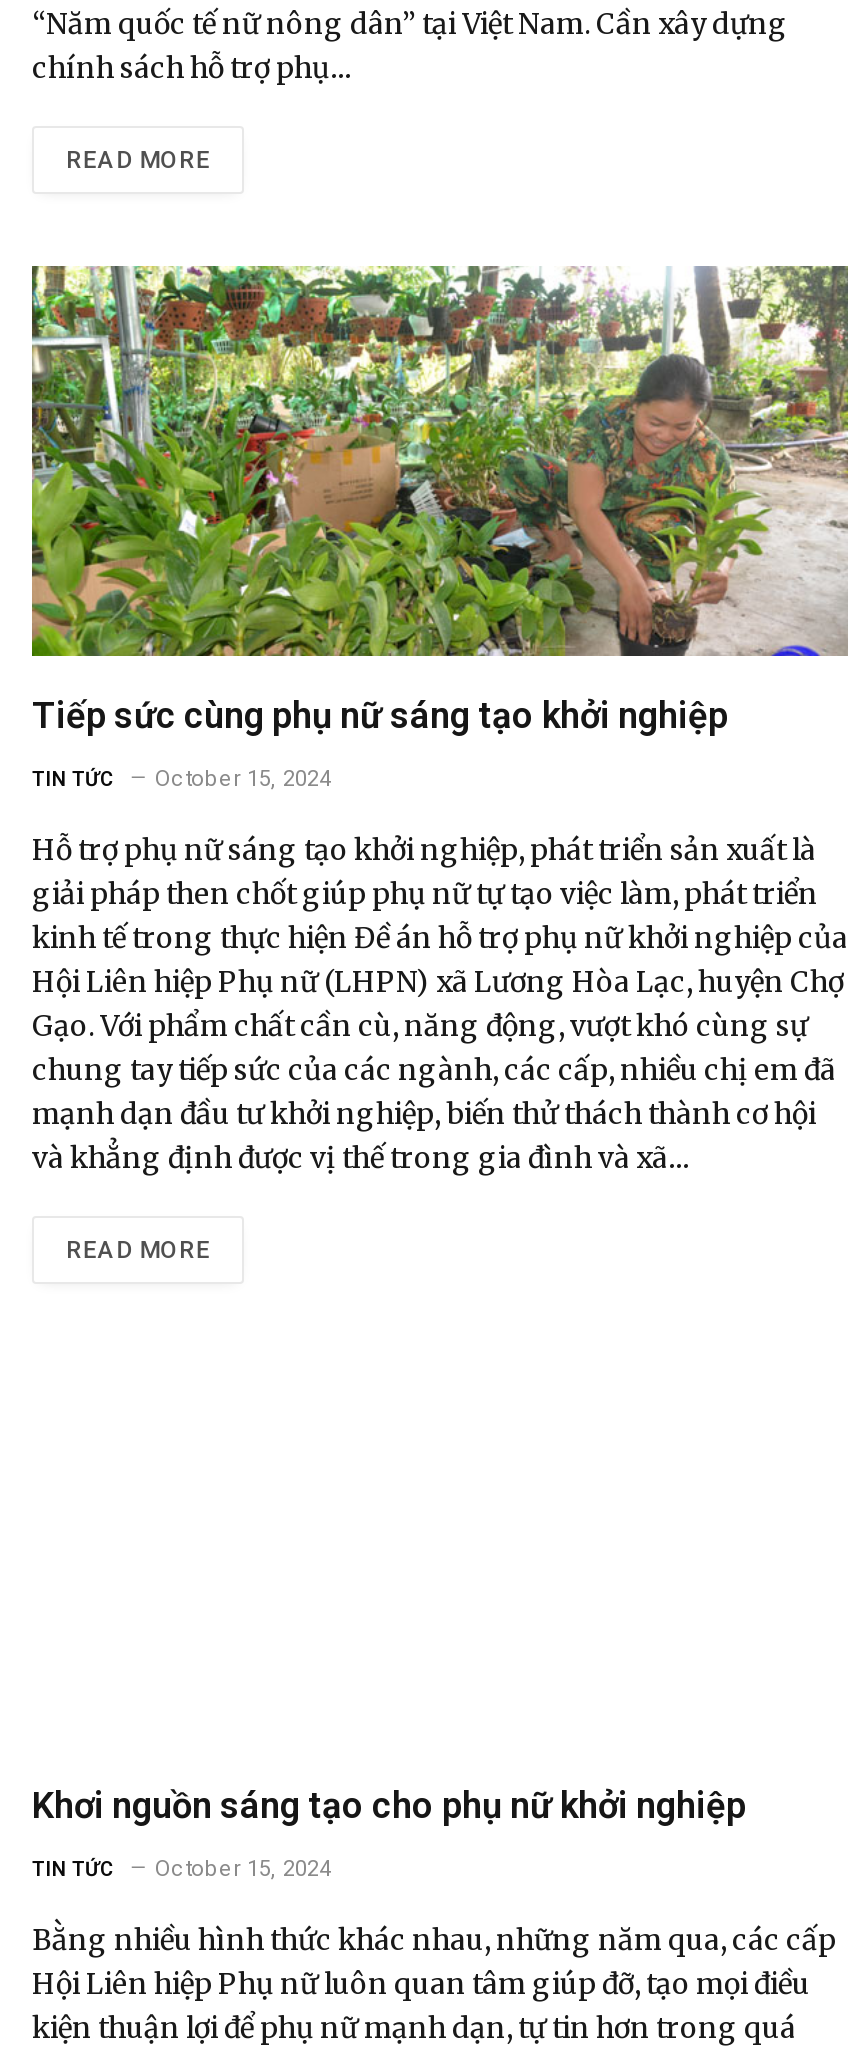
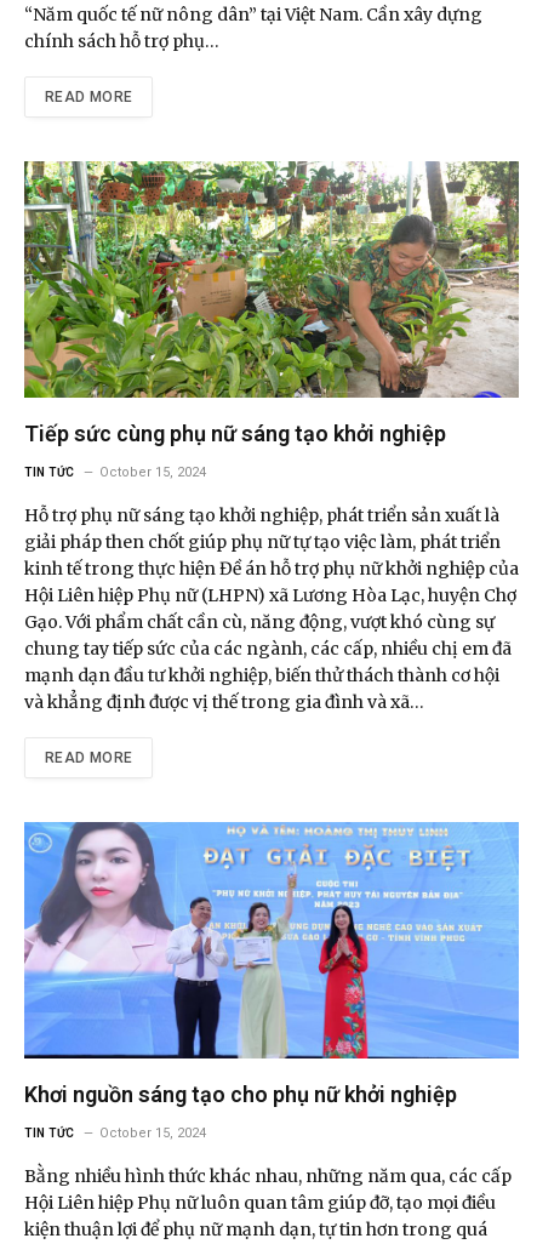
none -> [23,821,520,1060] [image]

